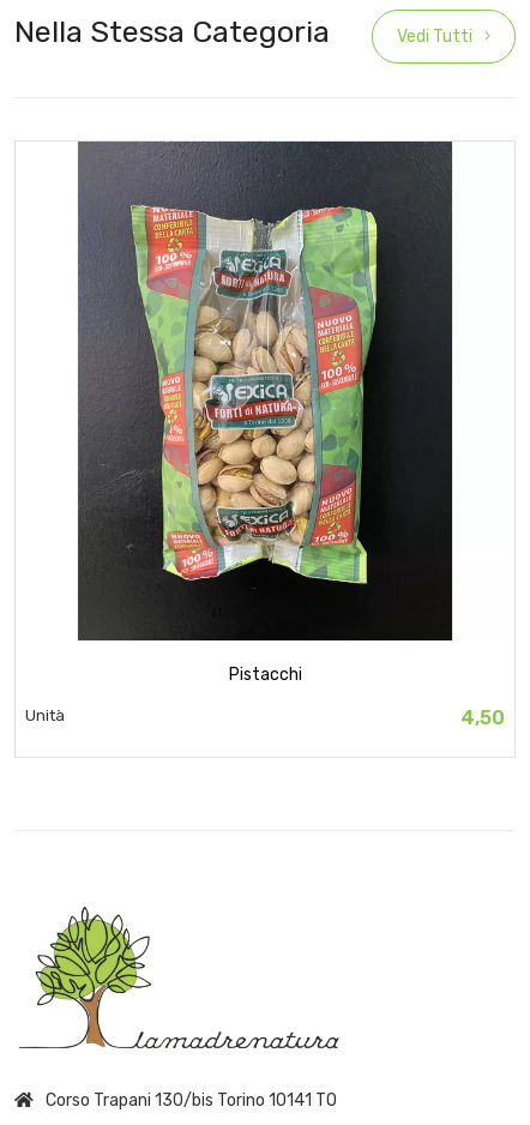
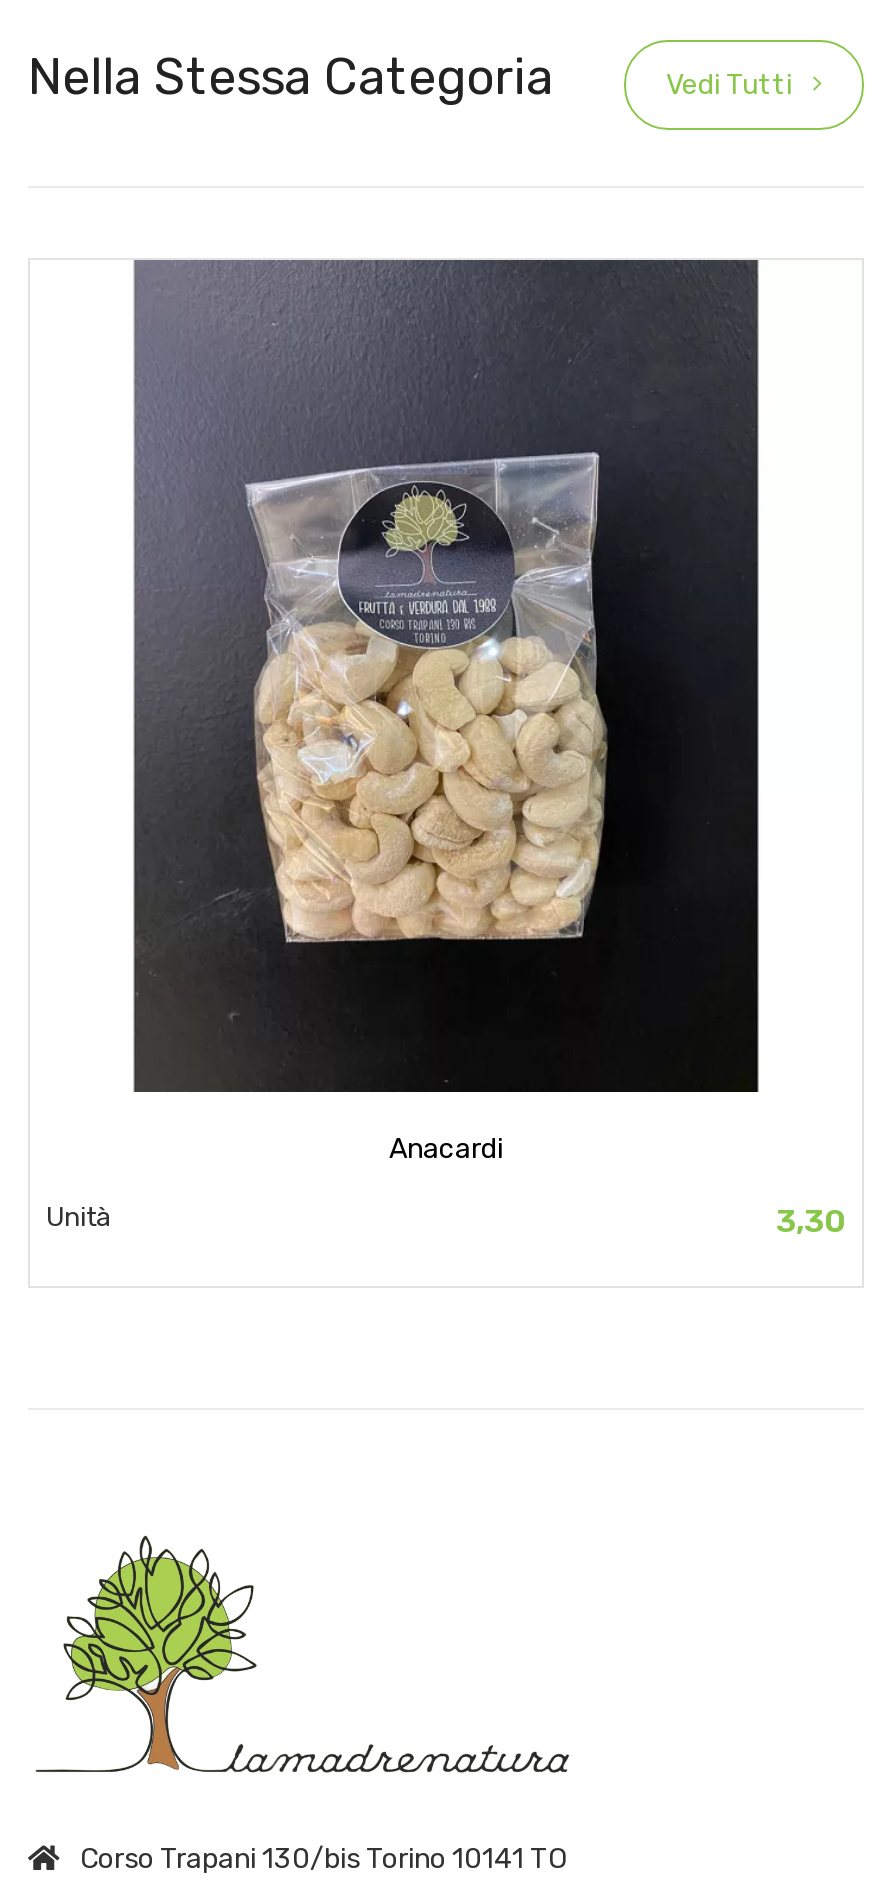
[127,205,378,585] [image] -> [220,368,632,998] [image]
[228,664,302,685] Pistacchi -> [389,1132,503,1166] Anacardi
[460,706,505,729] 4,50 -> [776,1202,846,1240] 3,30

